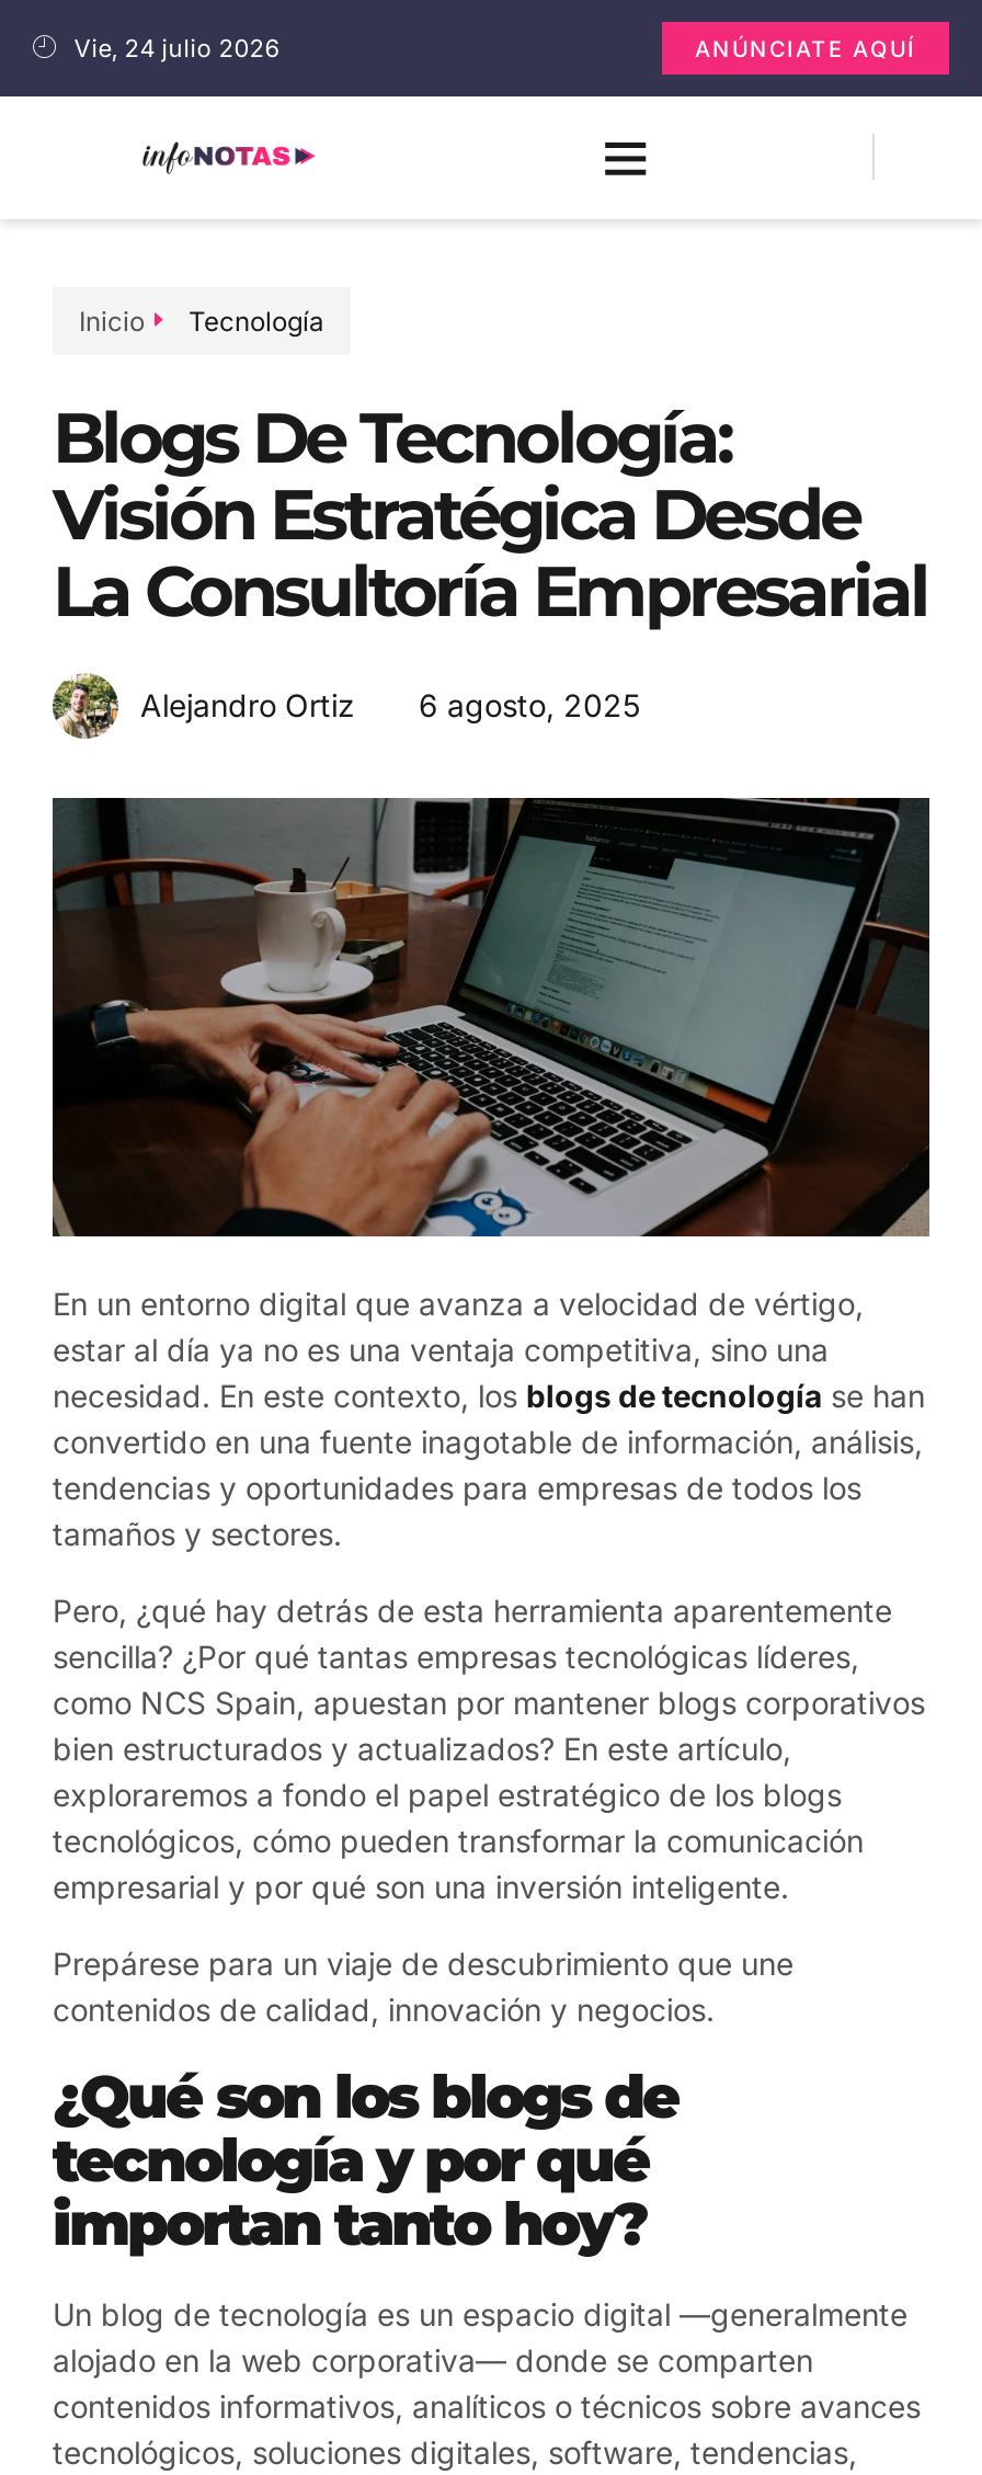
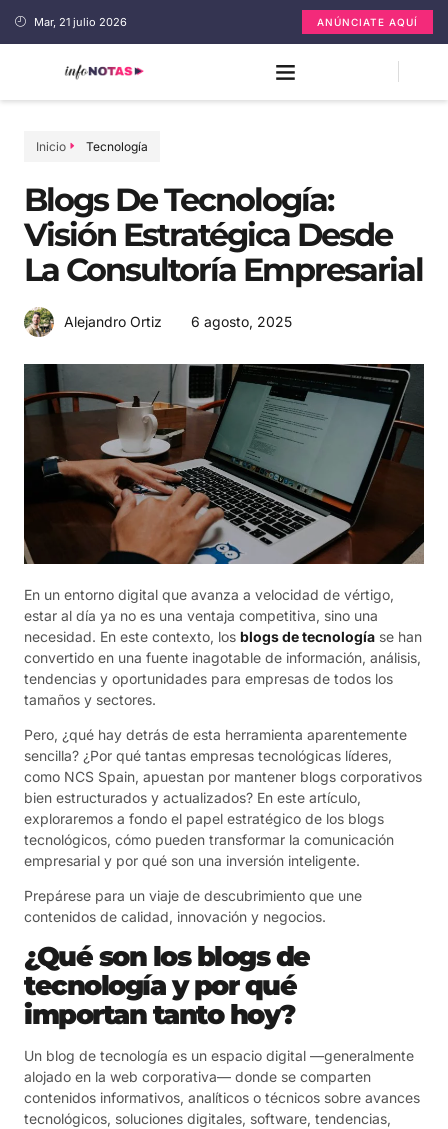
[74,32,280,62] Vie, 24 julio 2026 -> [34,14,127,28] Mar, 21 julio 2026

